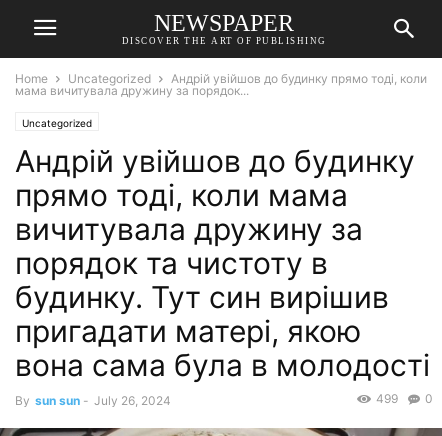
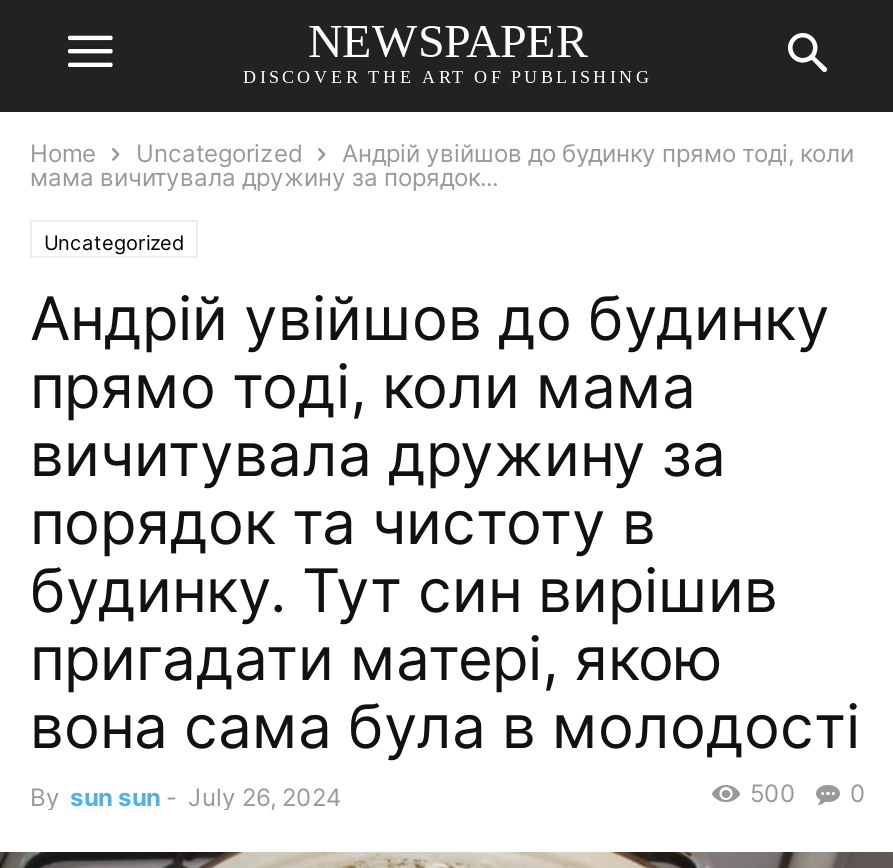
[376,391,433,406] 499 0 -> [750,778,866,808] 500 0

